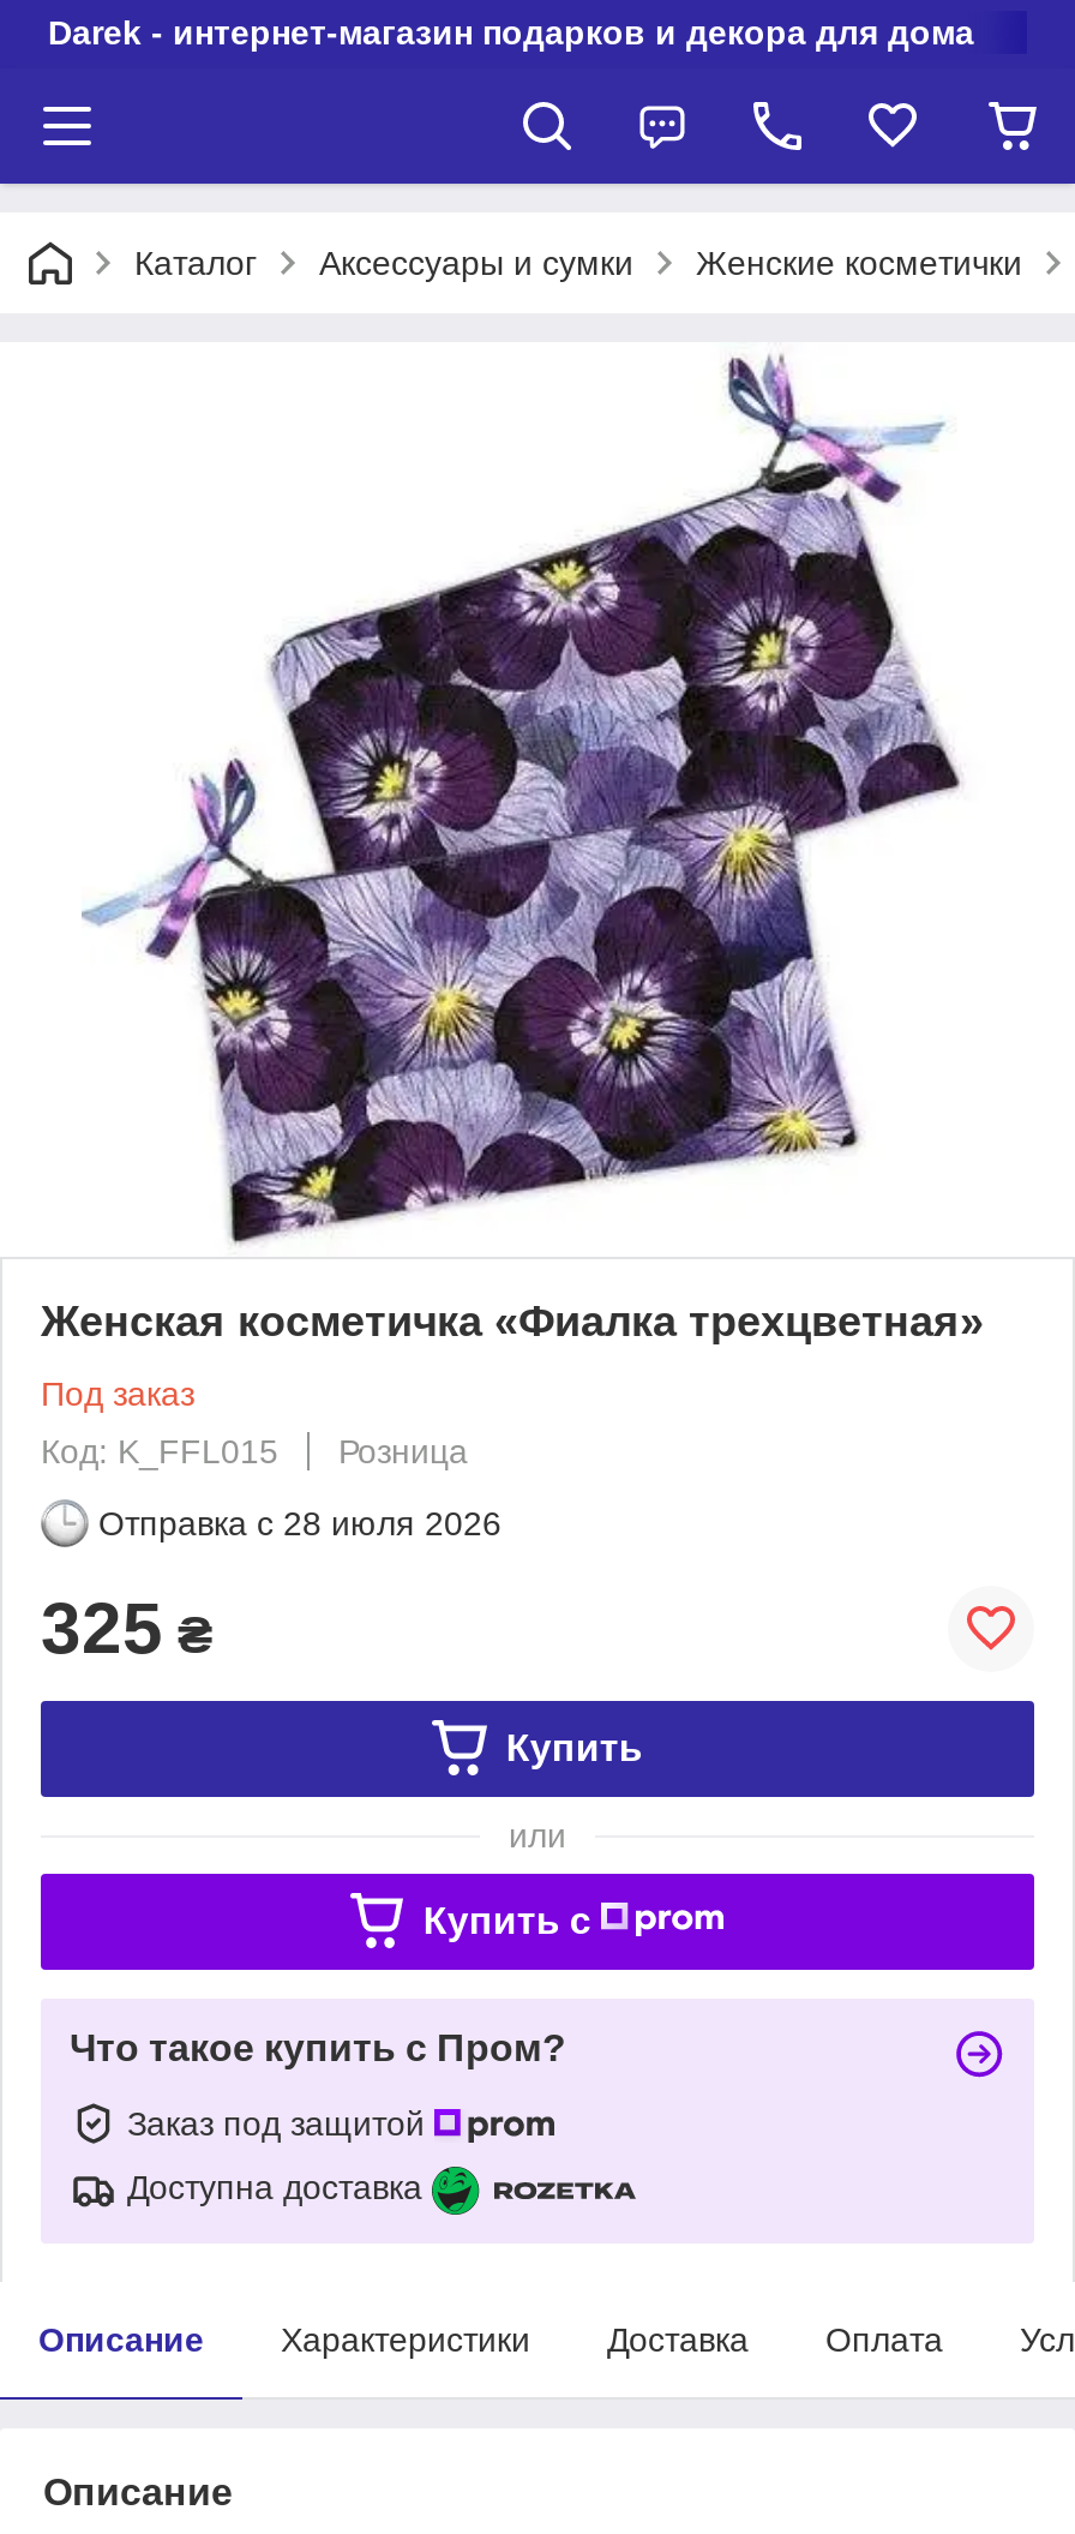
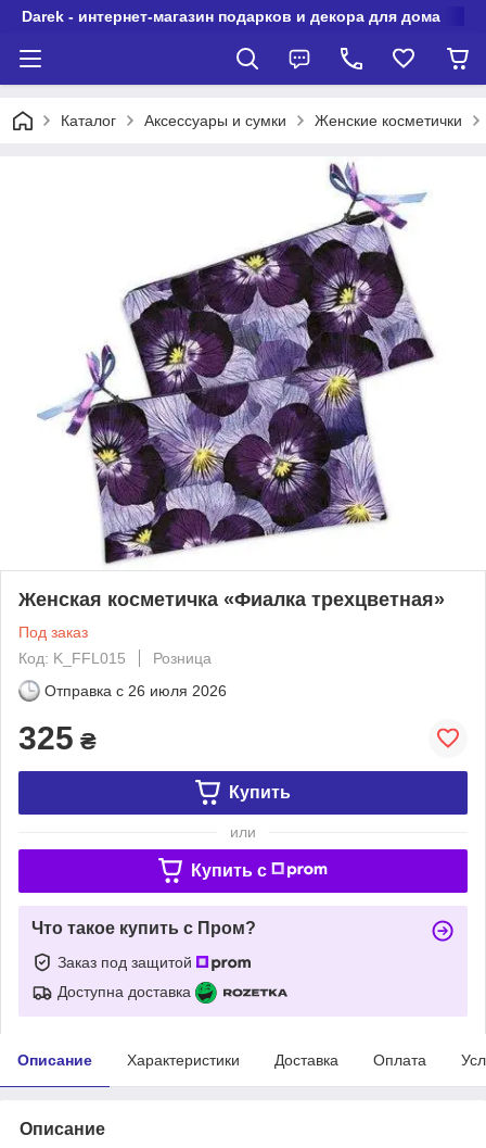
[98,1504,502,1542] Отправка с 28 июля 2026 -> [44,682,227,699] Отправка с 26 июля 2026

